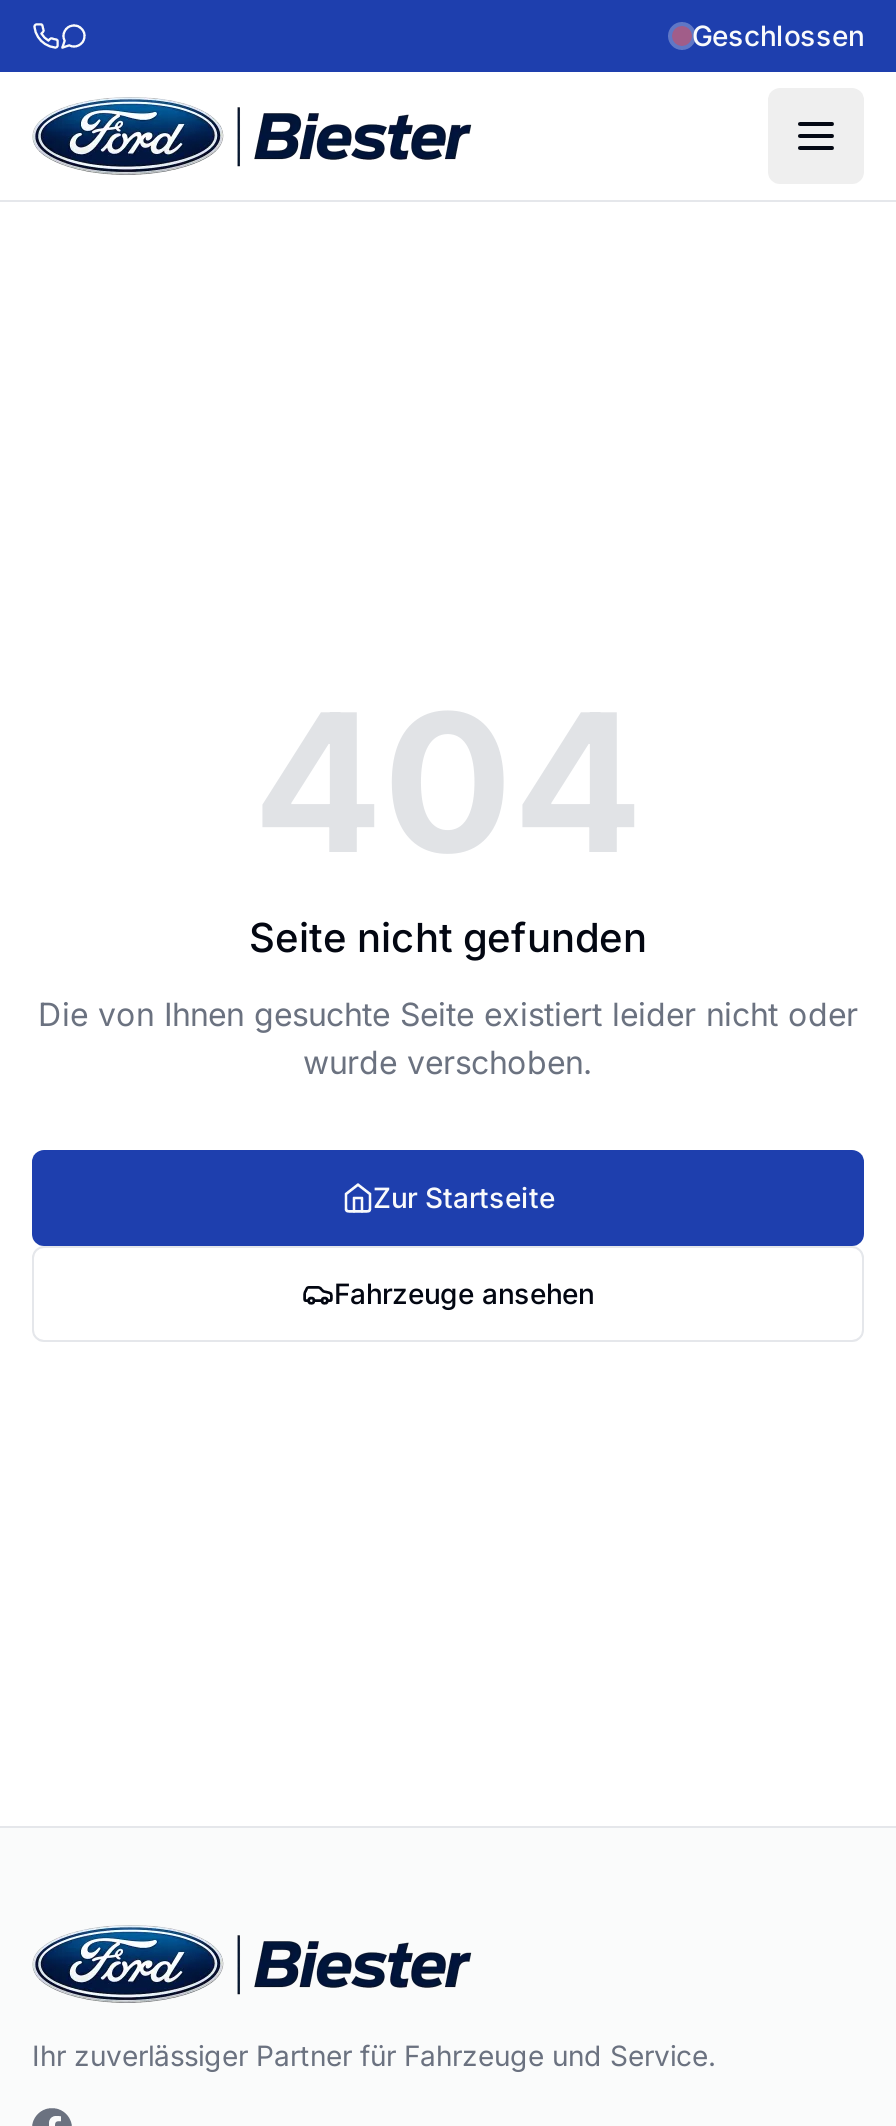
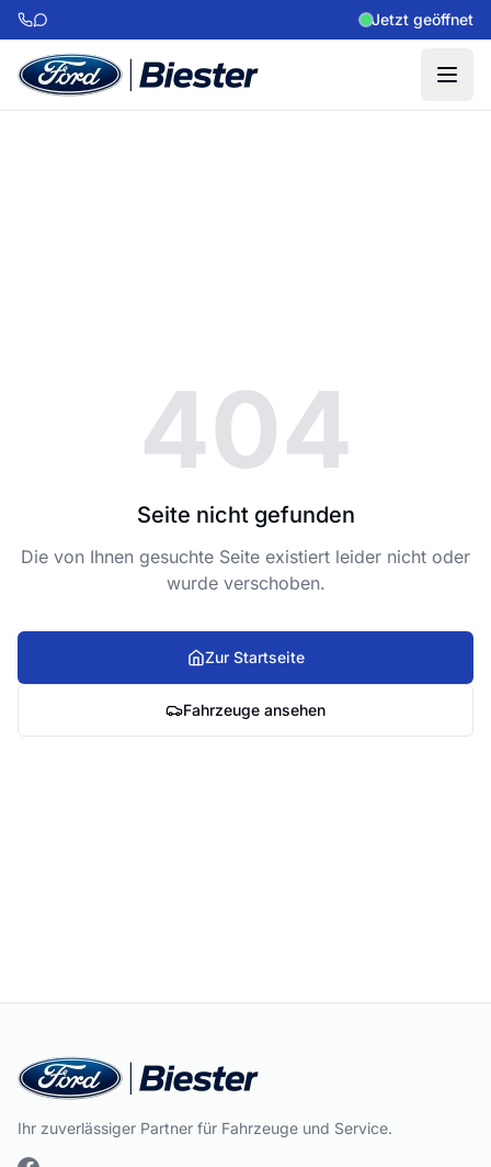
[692,18,864,52] Geschlossen -> [372,10,473,29] Jetzt geöffnet

